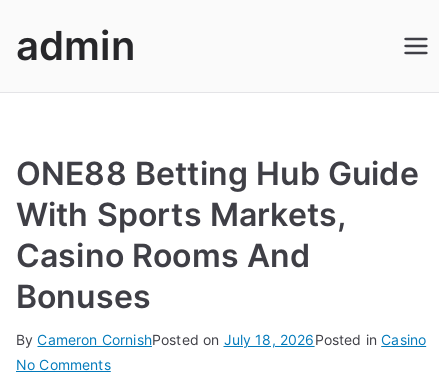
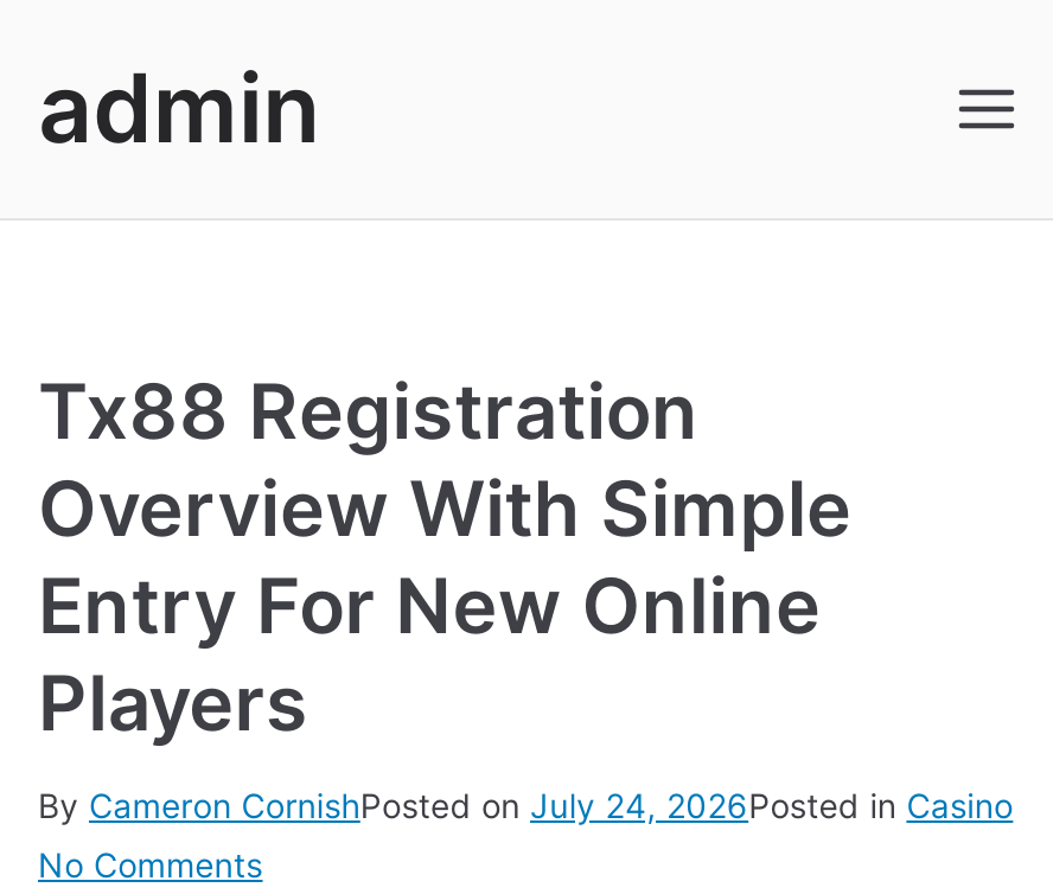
[16,154,426,348] ONE88 Betting Hub Guide | With Sports Markets, | Casino Rooms And | Bonuses | By Cameron CornishPosted on July 18, 2026 Posted in Casino -> [38,365,1013,825] Tx88 Registration | Overview With Simple | Entry For New Online | Players | By Cameron CornishPosted on July 24, 2026 Posted in Casino

